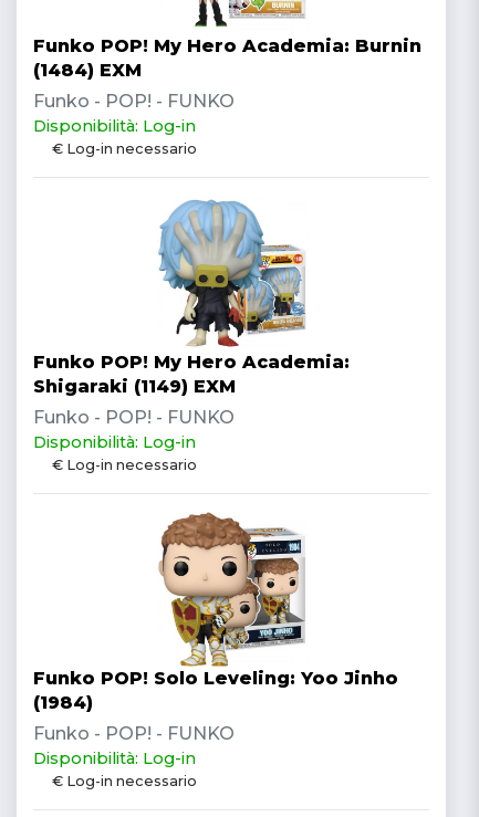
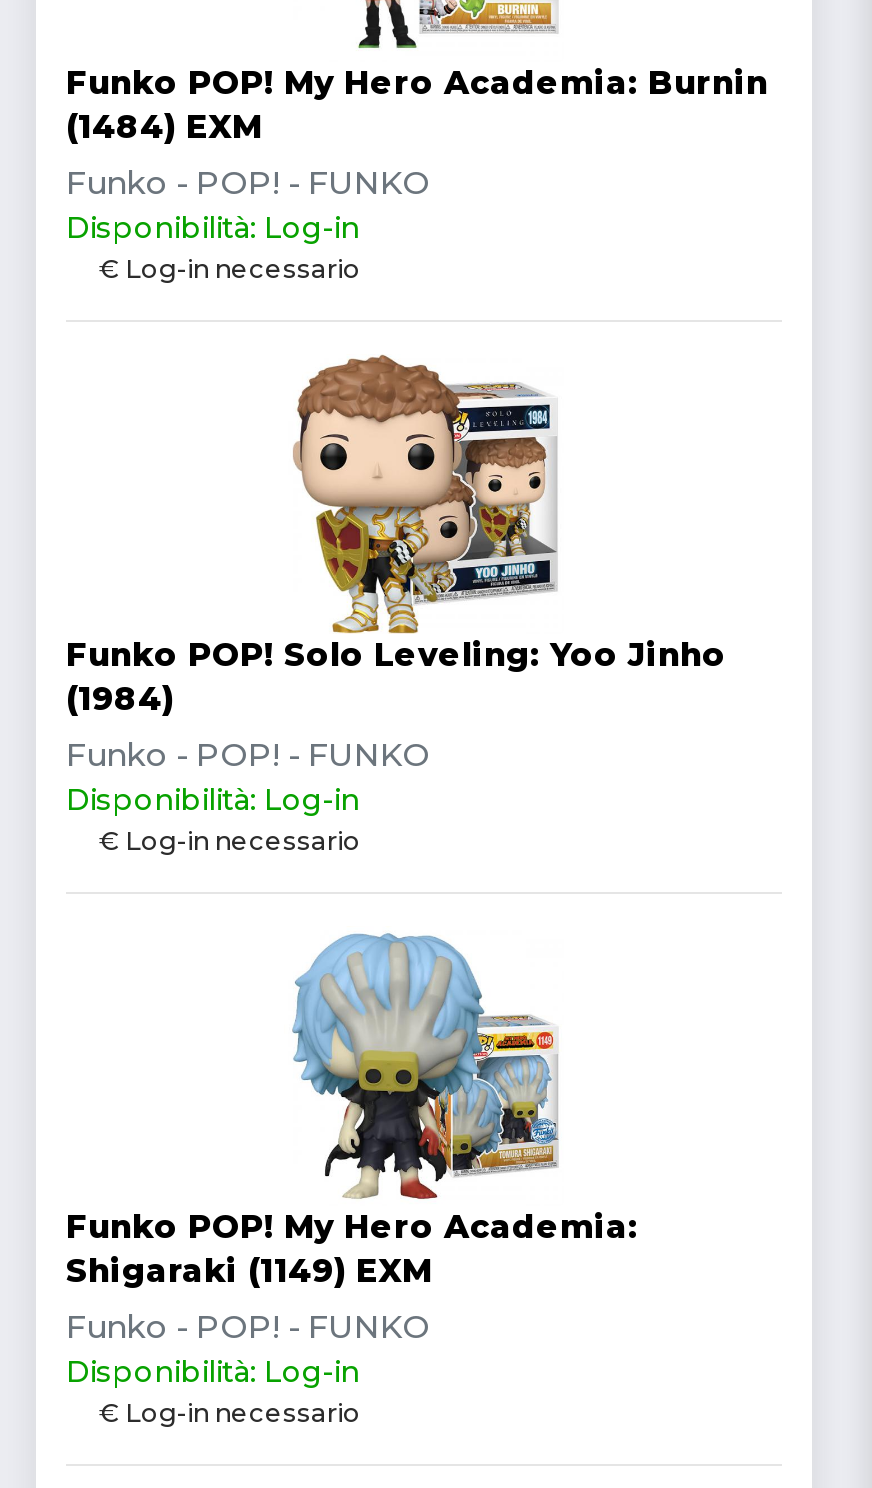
moved [33,197,350,397] -> [66,928,638,1290]: [image] | Funko POP! My Hero Academia: | Shigaraki (1149) EXM
moved [33,512,398,713] -> [66,354,726,718]: [image] | Funko POP! Solo Leveling: Yoo Jinho | (1984)

